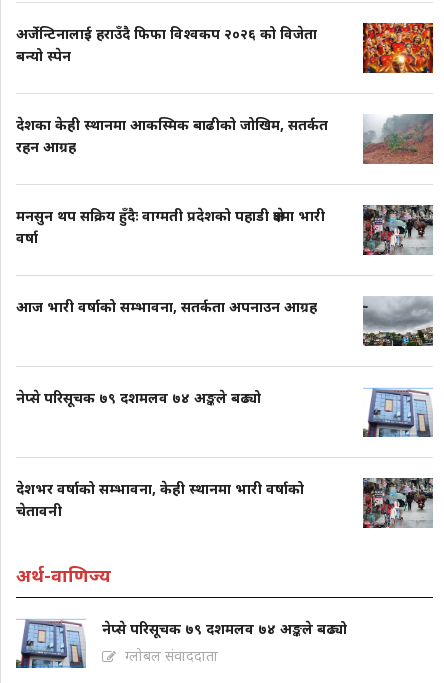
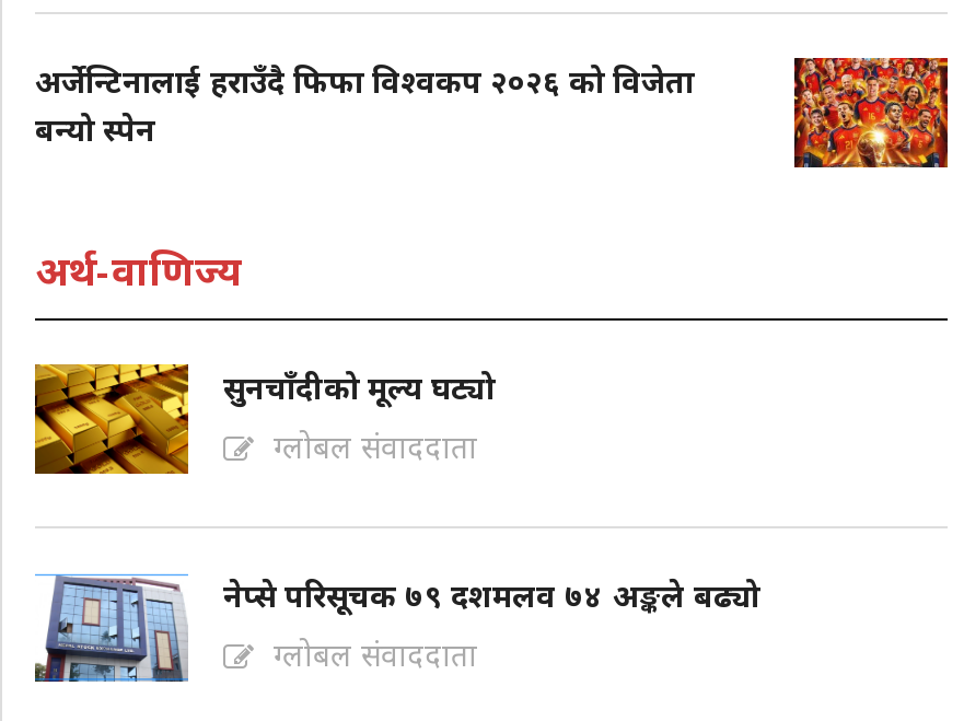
[16,113,434,165] [image] | देशका केही स्थानमा आकस्मिक बाढीको जोखिम, सतर्कत | रहन आग्रह -> none
[16,204,434,256] [image] | मनसुन थप सक्रिय हुँदैः वाग्मती प्रदेशको पहाडी क्षेत्रमा भारी | वर्षा -> none
[16,297,317,316] आज भारी वर्षाको सम्भावना, सतर्कता अपनाउन आग्रह -> none
[362,296,434,347] [image] -> none
[16,388,261,407] नेप्से परिसूचक ७९ दशमलव ७४ अङ्कले बढ्यो -> none
[362,387,434,438] [image] -> none
[16,479,304,520] देशभर वर्षाको सम्भावना, केही स्थानमा भारी वर्षाको | चेतावनी -> none
[362,477,434,529] [image] -> none
moved [16,563,111,587] -> [35,244,243,296]: अर्थ-वाणिज्य
none -> [33,362,495,476] [image] | सुनचाँदीको मूल्य घट्यो | ग्लोबल संवाददाता

